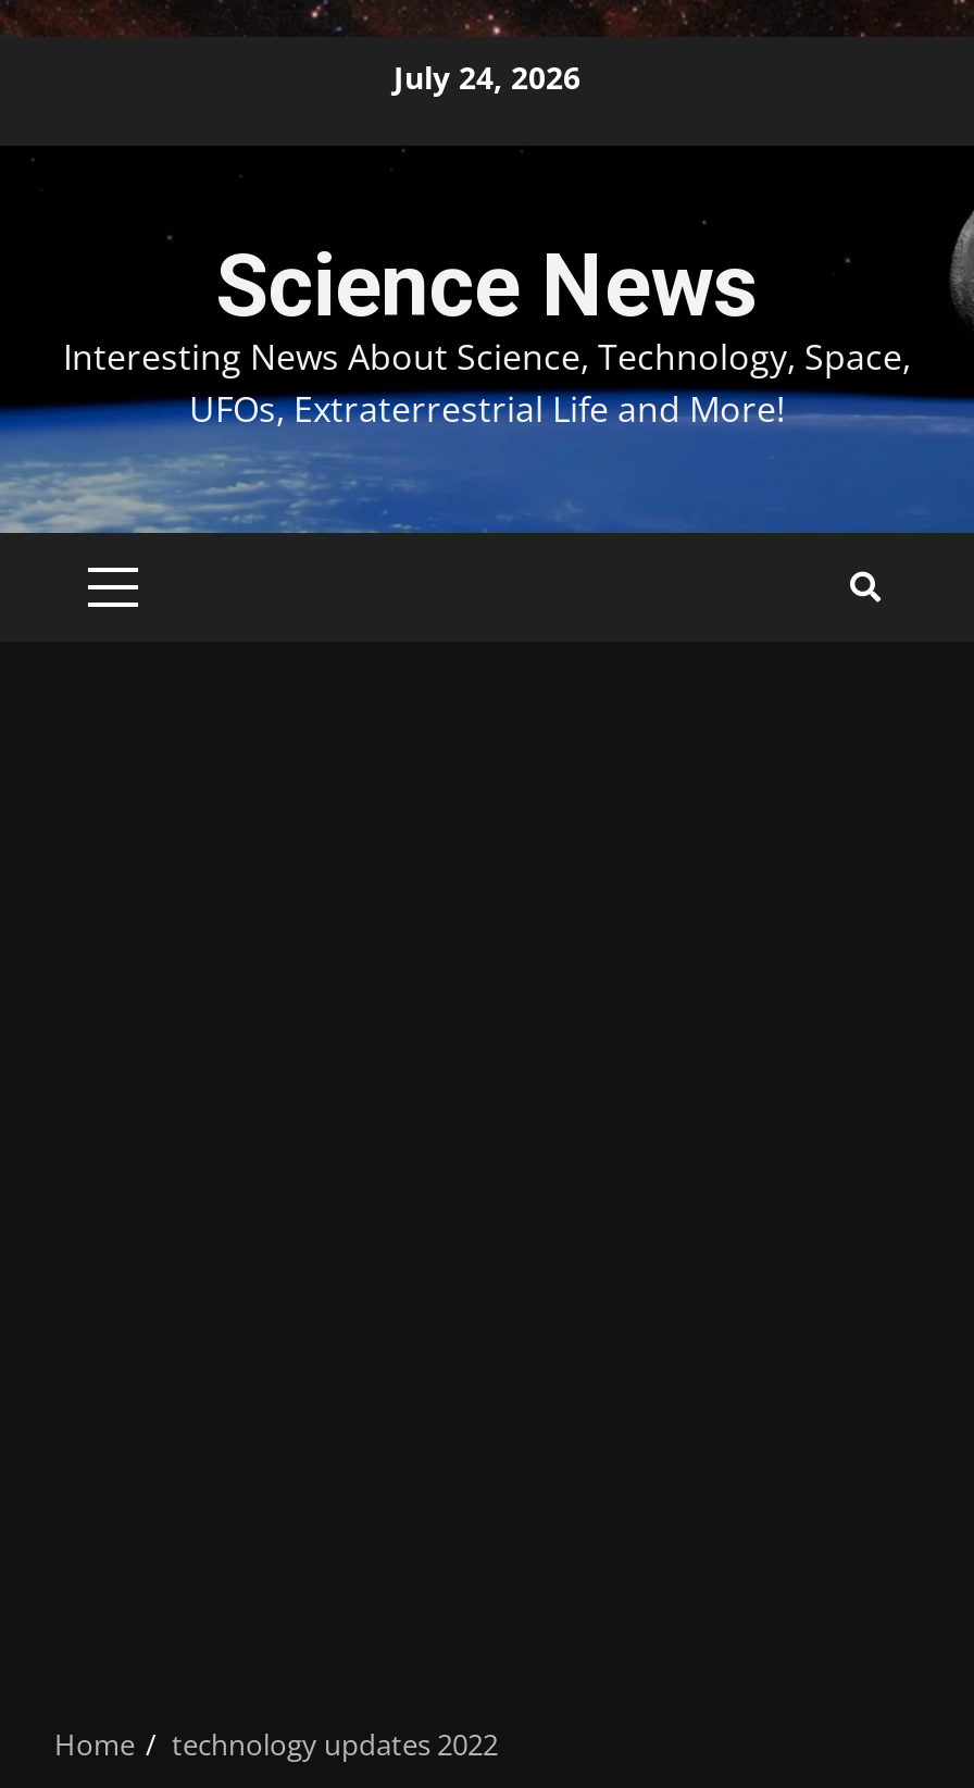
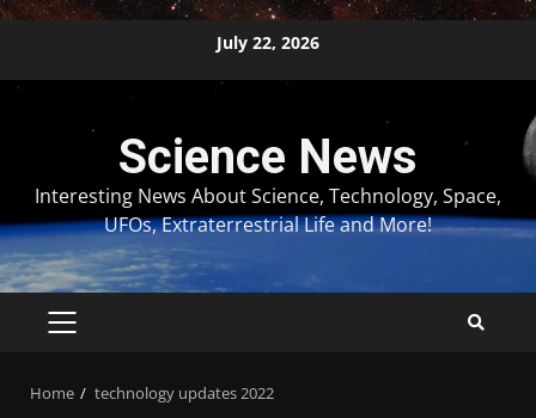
[394,55,580,97] July 24, 2026 -> [217,30,319,53] July 22, 2026

